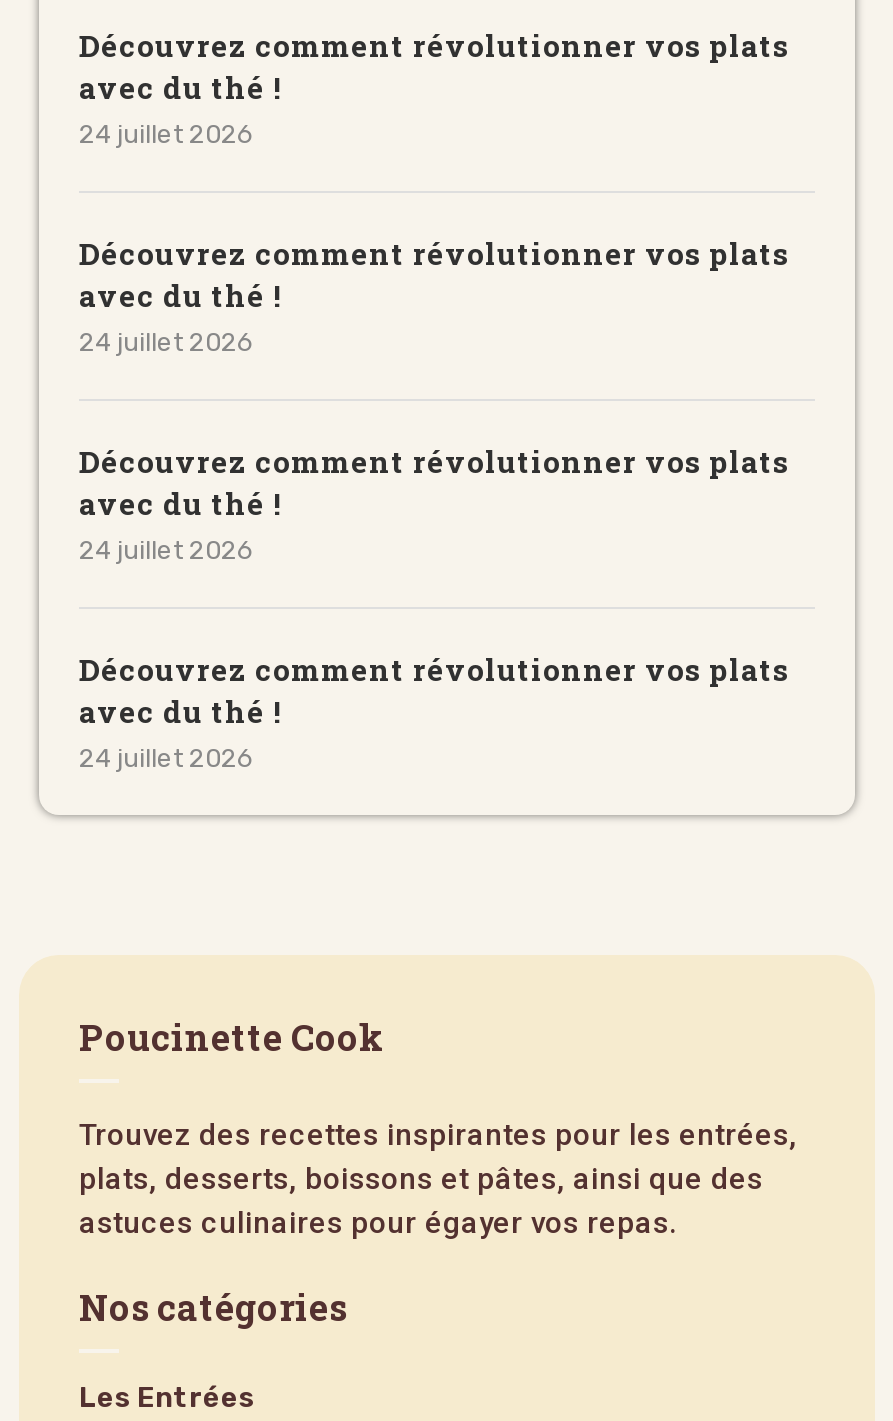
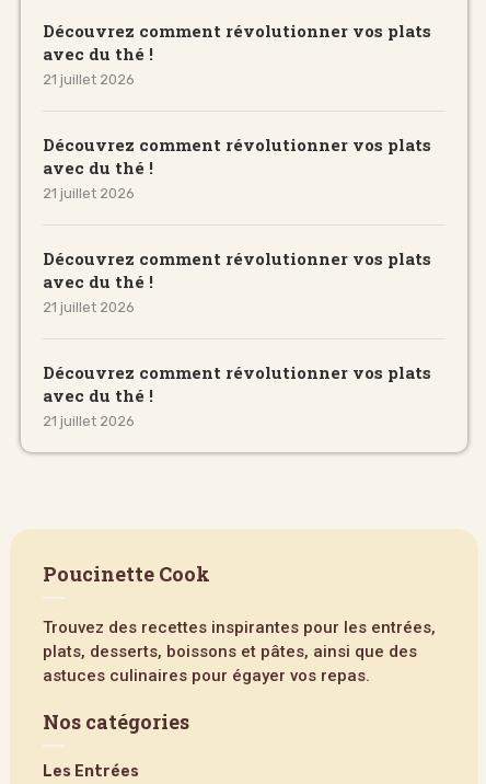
[79,118,253,148] 24 juillet 2026 -> [43,71,135,87] 21 juillet 2026
[79,326,253,356] 24 juillet 2026 -> [43,185,135,201] 21 juillet 2026
[79,534,253,564] 24 juillet 2026 -> [43,298,135,315] 21 juillet 2026
[79,742,253,772] 24 juillet 2026 -> [43,412,135,429] 21 juillet 2026

